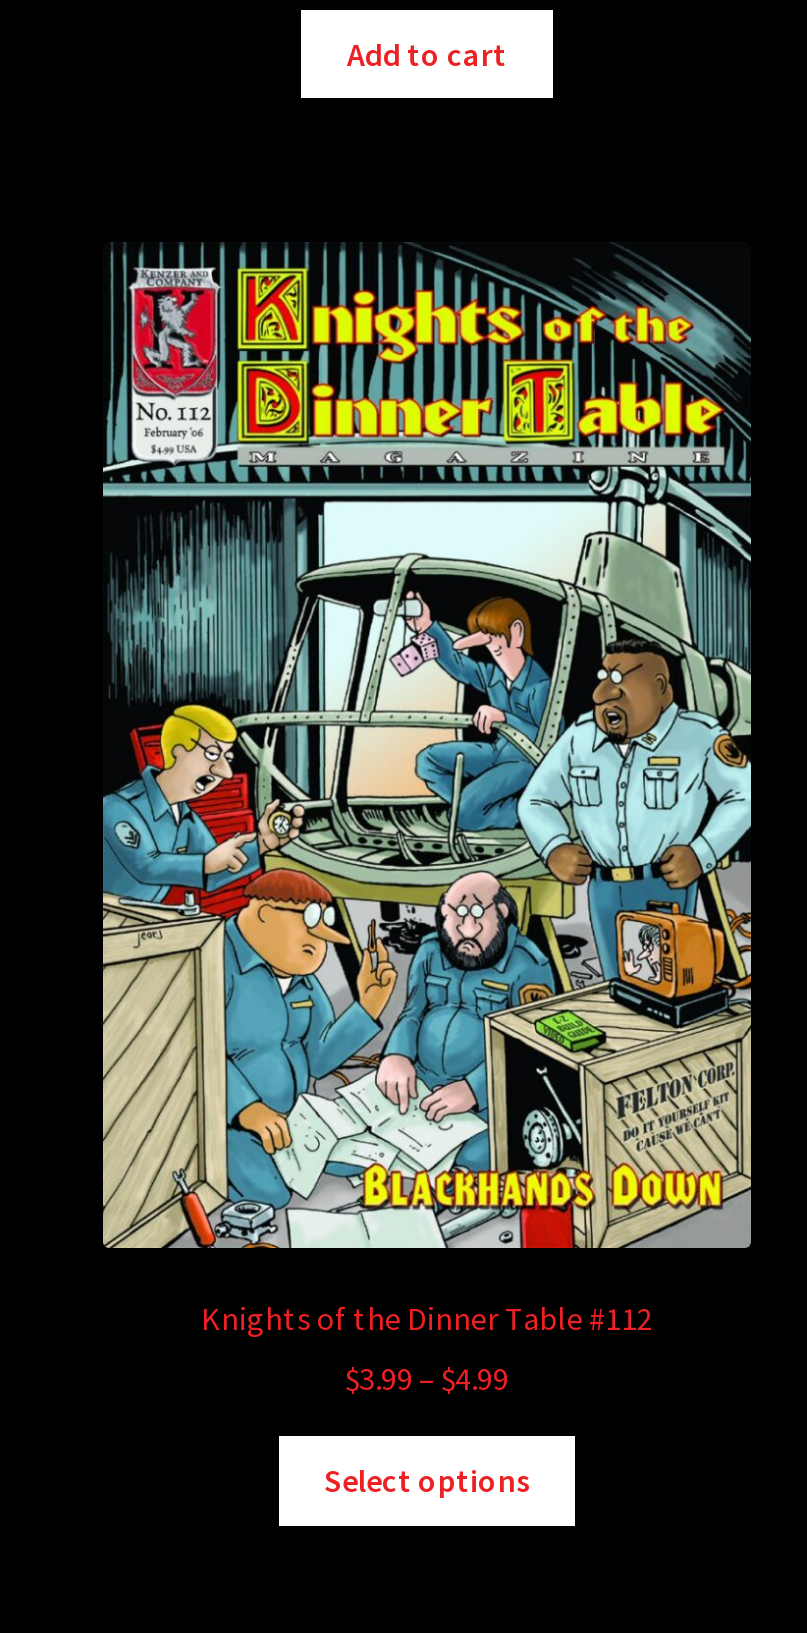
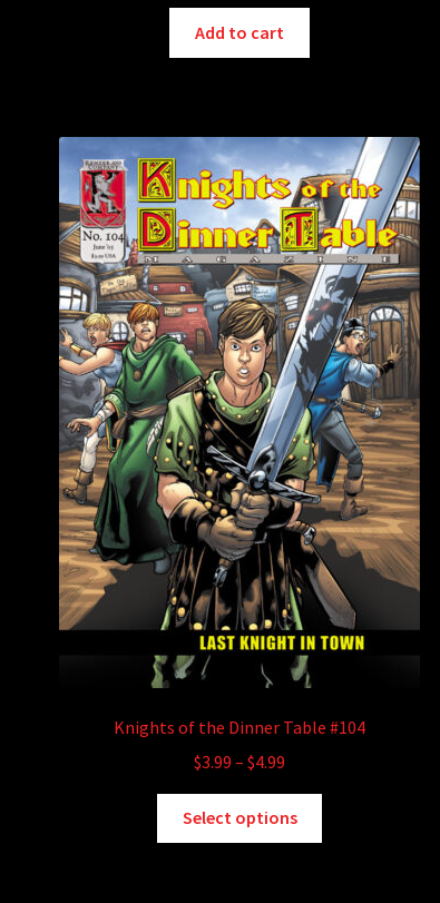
[101,244,753,1337] [image] | Knights of the Dinner Table #112 -> [58,136,421,738] [image] | Knights of the Dinner Table #104

